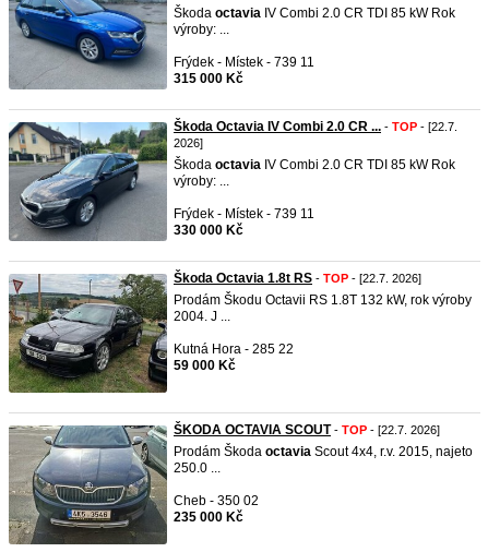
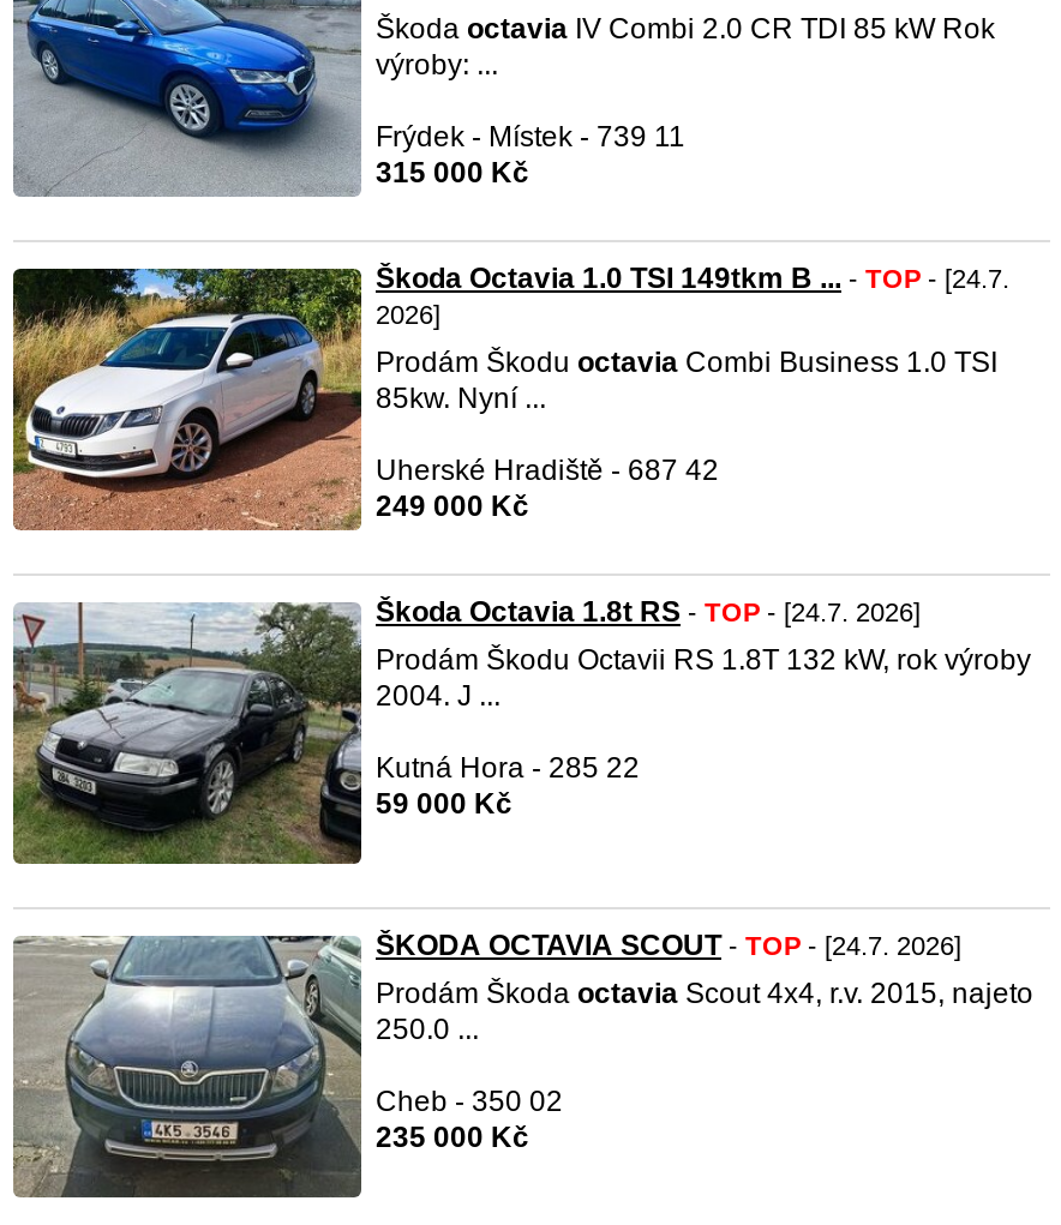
[8,119,457,241] [image] | Škoda Octavia IV Combi 2.0 CR ... - TOP - [22.7. -> [11,262,1009,530] [image] | Škoda Octavia 1.0 TSI 149tkm B ... - TOP - [24.7.
[174,157,455,189] Škoda octavia IV Combi 2.0 CR TDI 85 kW Rok | výroby: ... -> [376,346,997,415] Prodám Škodu octavia Combi Business 1.0 TSI | 85kw. Nyní ...
[174,206,314,238] Frýdek - Místek - 739 11 | 330 000 Kč -> [376,454,719,523] Uherské Hradiště - 687 42 | 249 000 Kč
[174,271,421,286] Škoda Octavia 1.8t RS - TOP - [22.7. 2026] -> [376,595,921,629] Škoda Octavia 1.8t RS - TOP - [24.7. 2026]
[174,422,440,437] ŠKODA OCTAVIA SCOUT - TOP - [22.7. 2026] -> [376,929,961,962] ŠKODA OCTAVIA SCOUT - TOP - [24.7. 2026]

